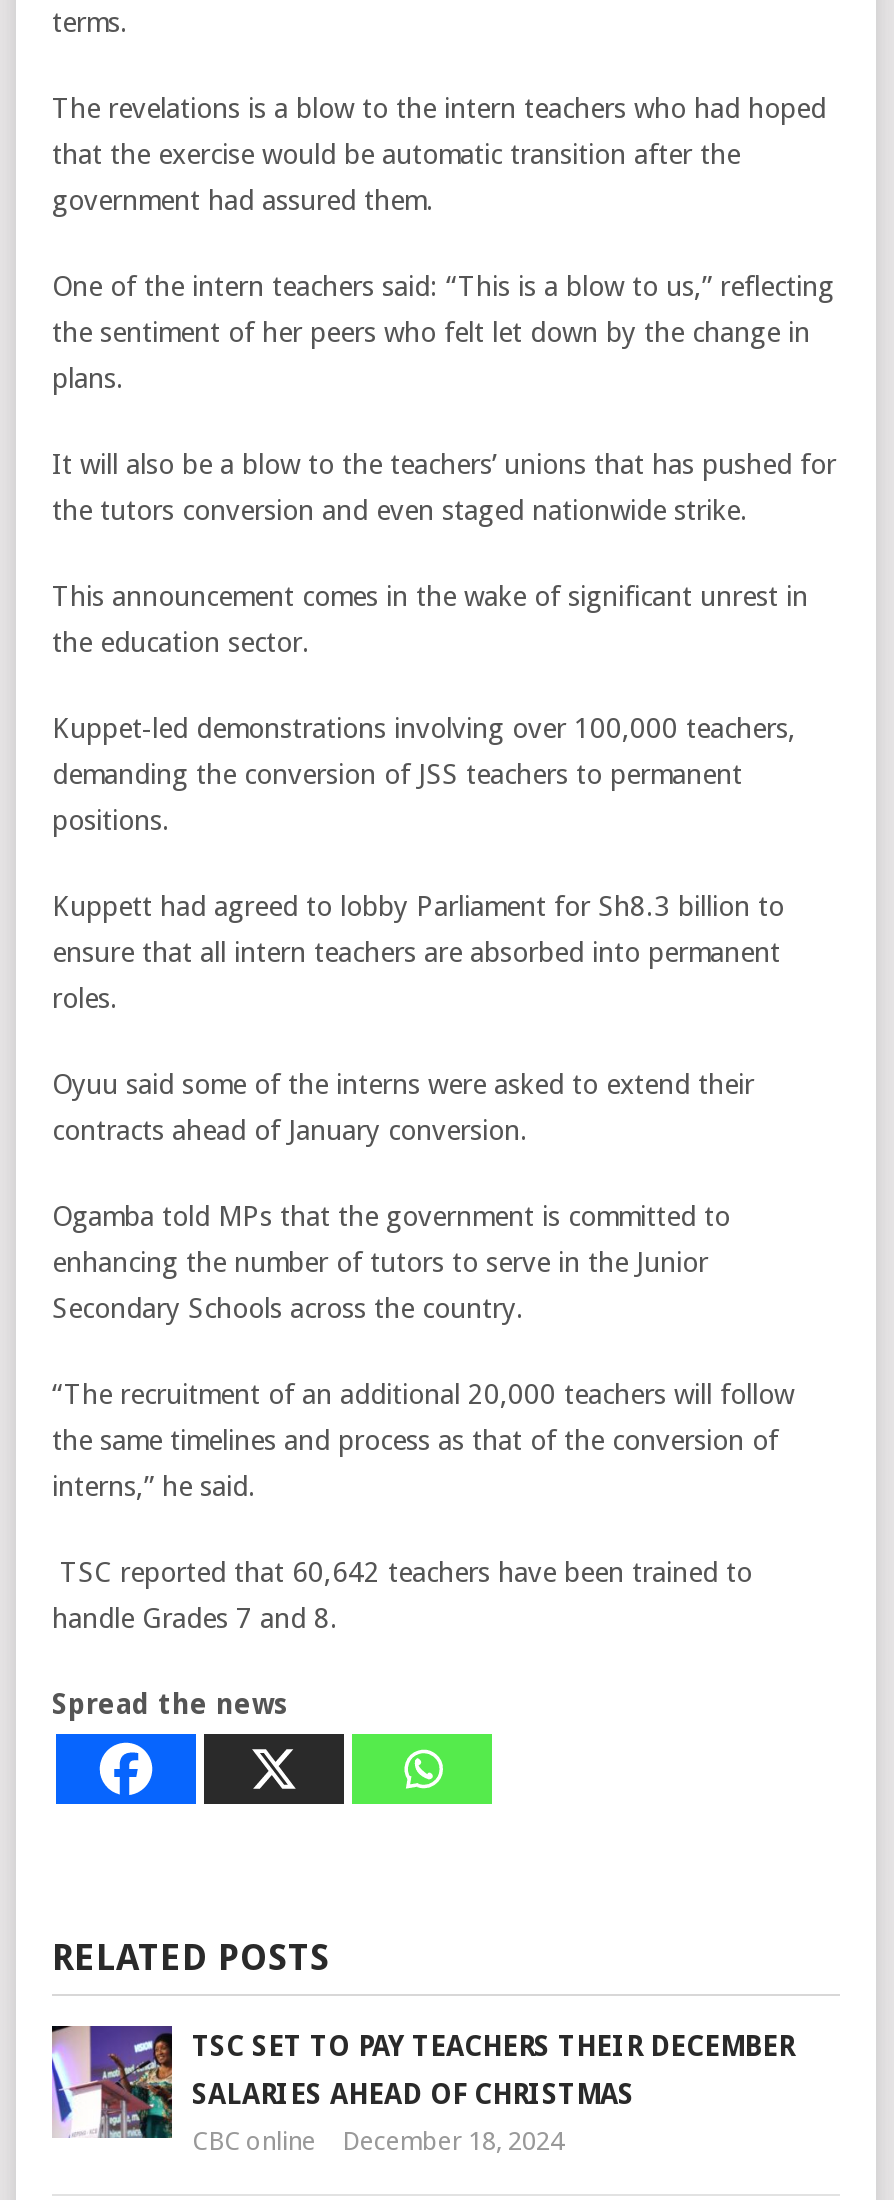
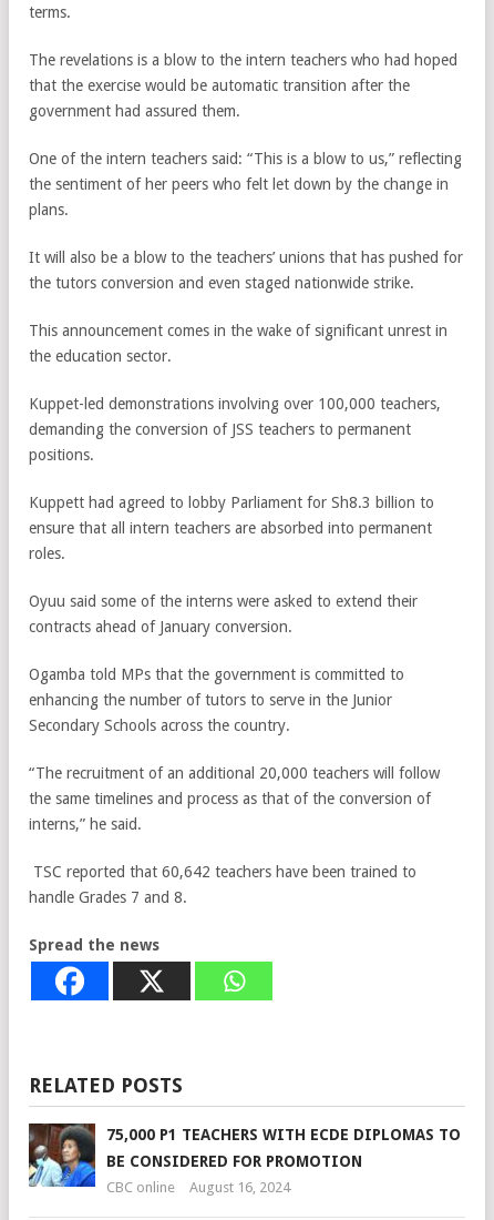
[50,2024,794,2140] [image] | TSC SET TO PAY TEACHERS THEIR DECEMBER -> [28,1122,461,1188] [image] | 75,000 P1 TEACHERS WITH ECDE DIPLOMAS TO
[192,2079,634,2111] SALARIES AHEAD OF CHRISTMAS -> [106,1153,362,1170] BE CONSIDERED FOR PROMOTION
[192,2127,564,2157] CBC online December 18, 2024 -> [106,1179,290,1196] CBC online August 16, 2024

